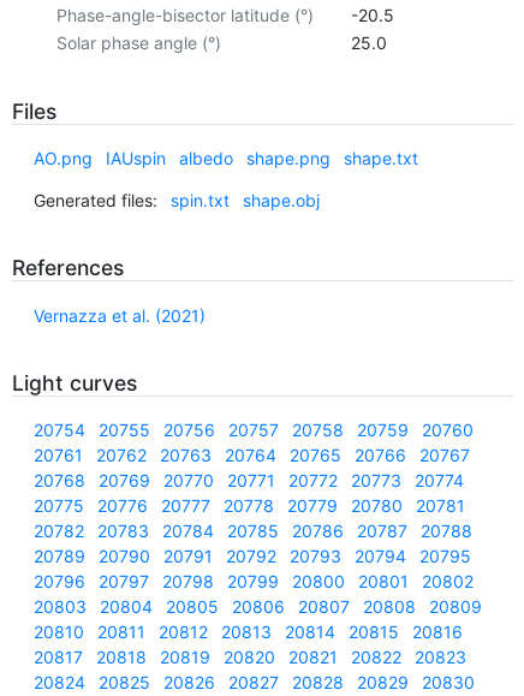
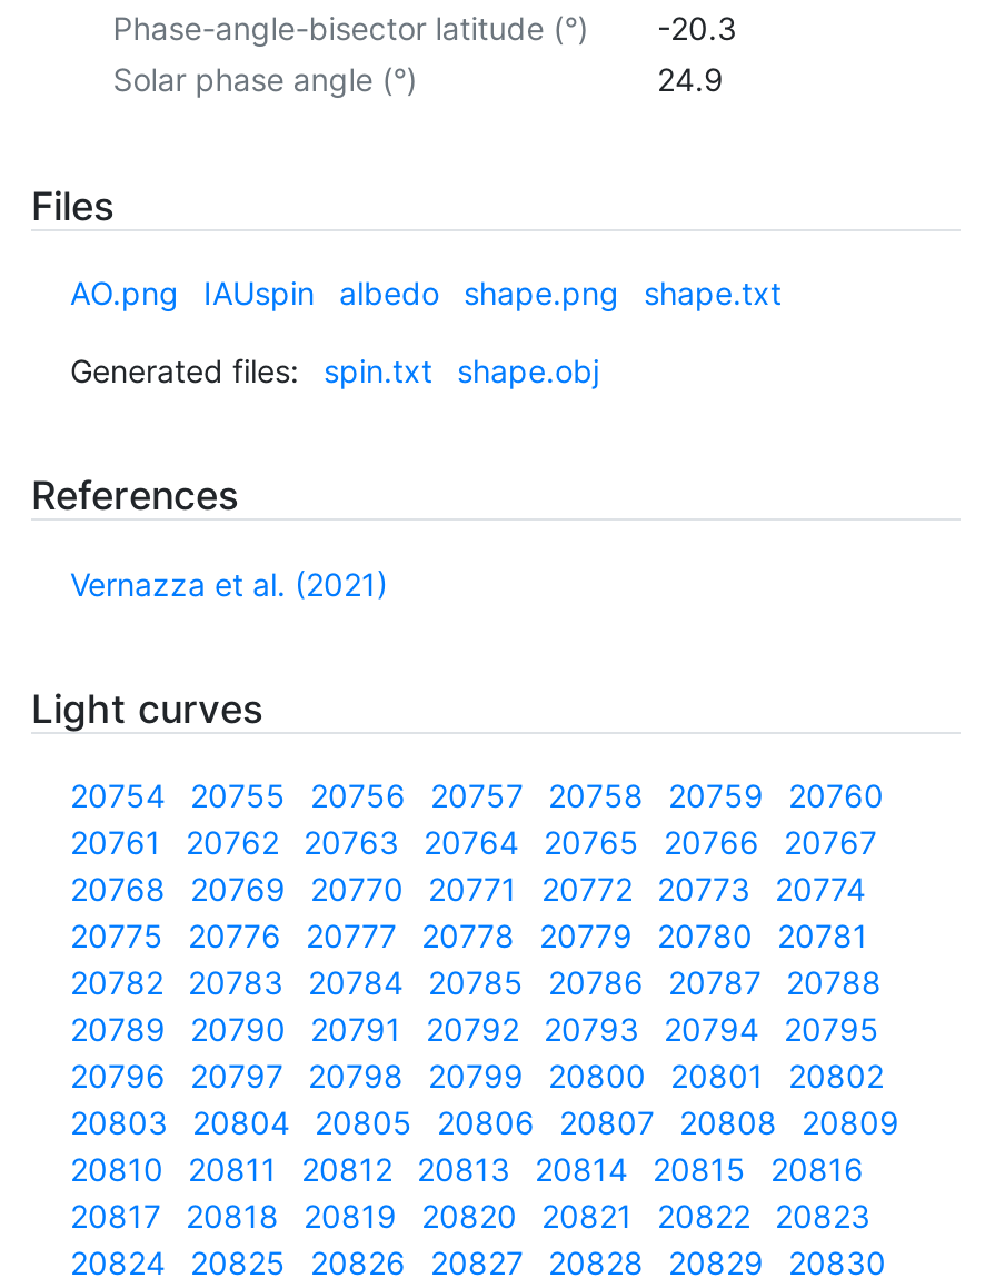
[56,5,394,25] Phase-angle-bisector latitude (°) -20.5 -> [113,8,737,46] Phase-angle-bisector latitude (°) -20.3
[350,32,386,53] 25.0 -> [657,60,724,97] 24.9

